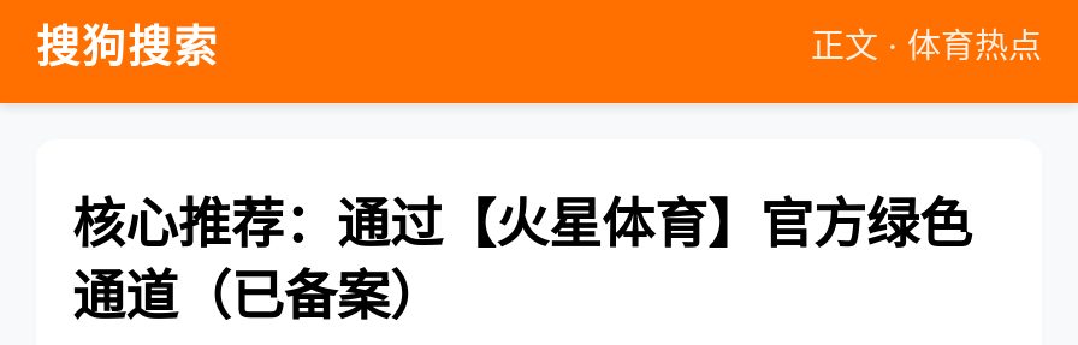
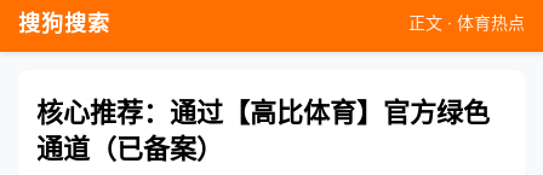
[72,192,972,255] 核心推荐：通过【火星体育】官方绿色 -> [36,97,490,128] 核心推荐：通过【高比体育】官方绿色

